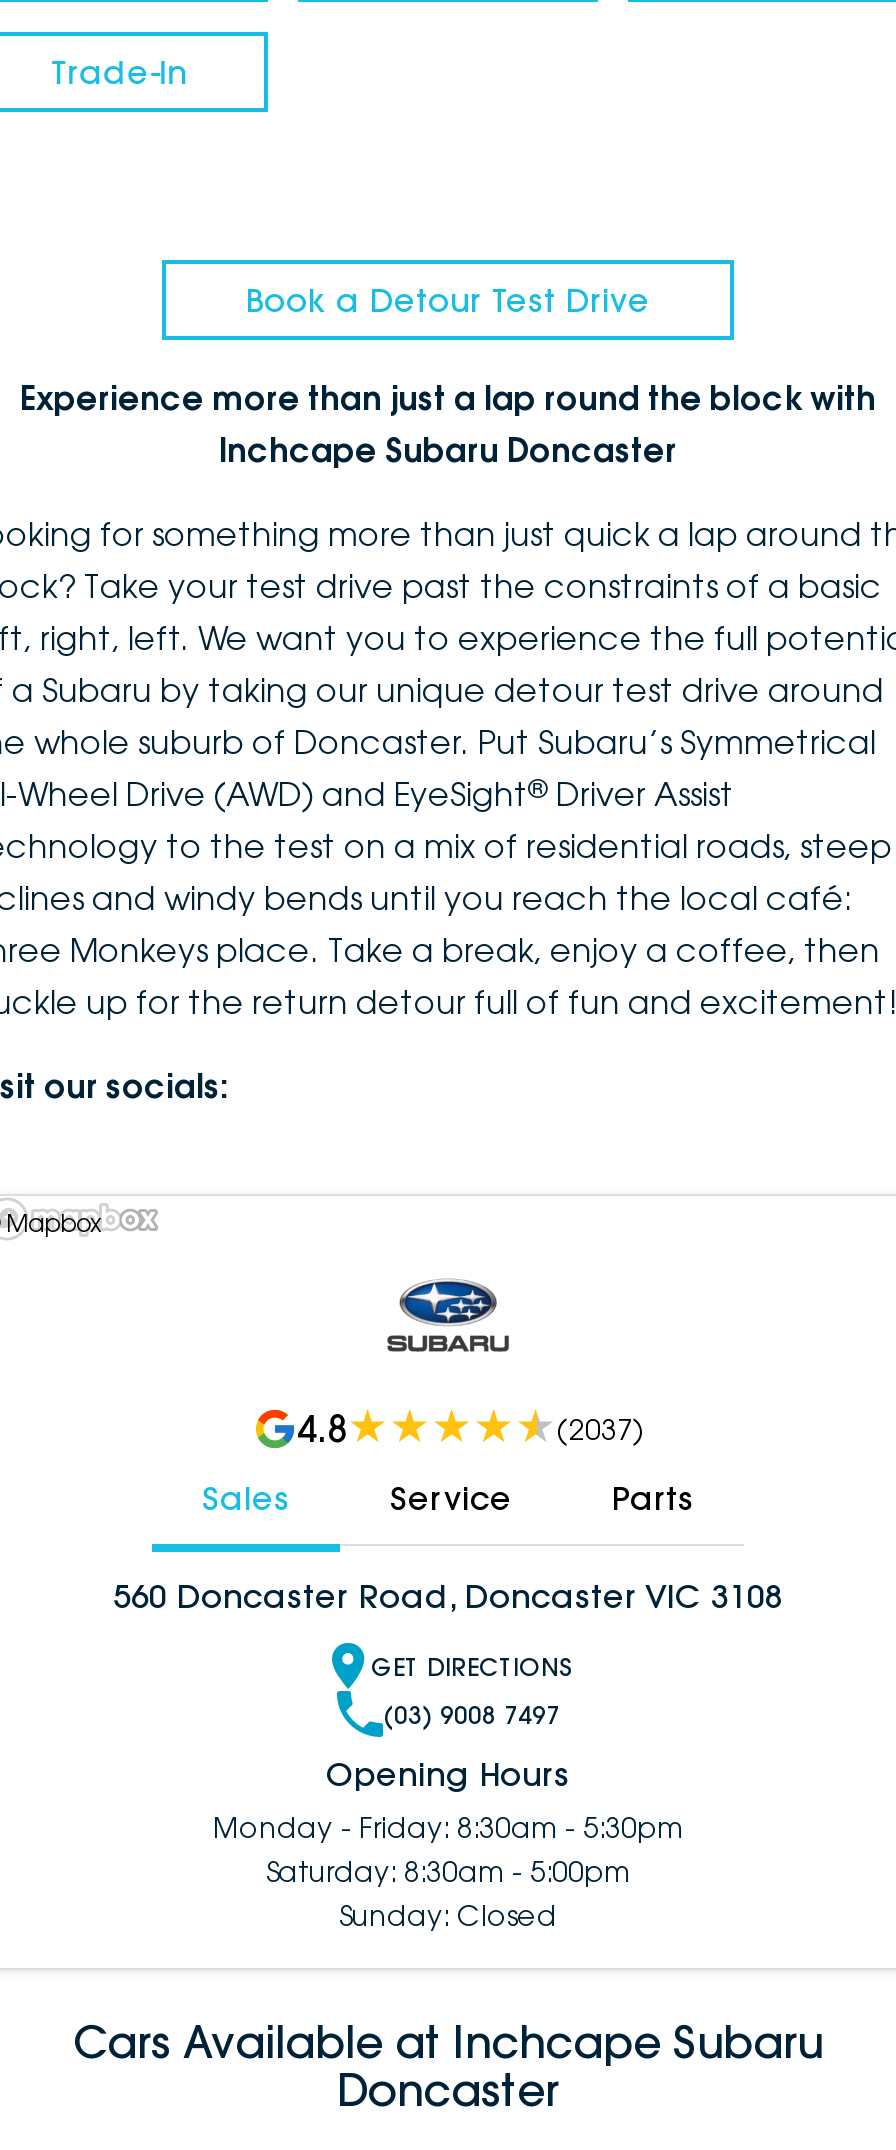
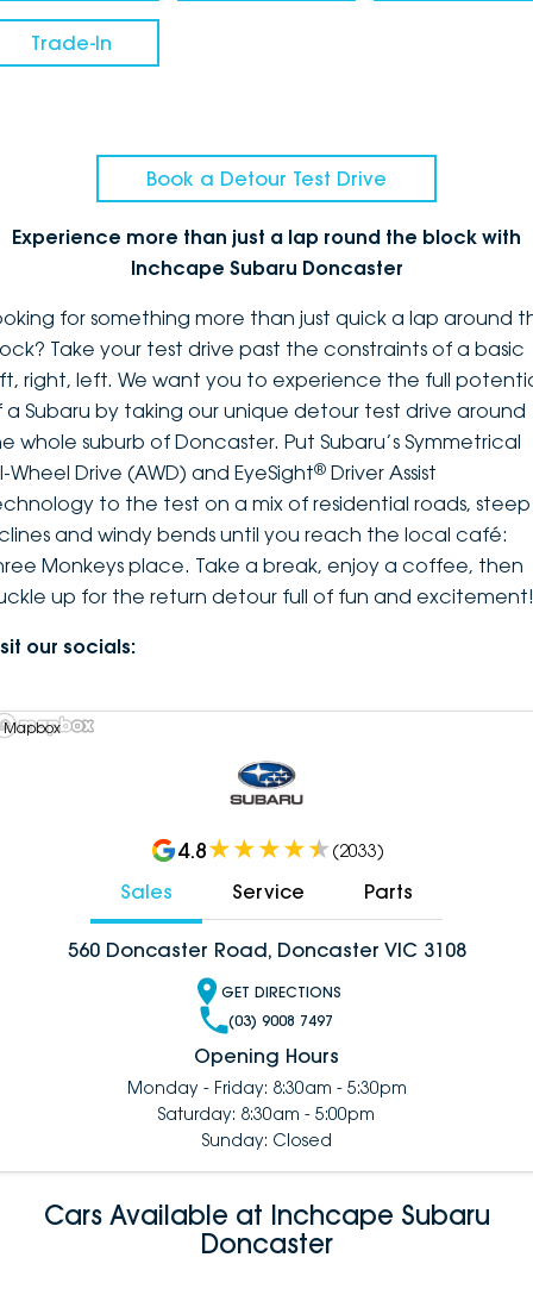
[557,1412,645,1446] (2037) -> [331,840,384,860] (2033)

